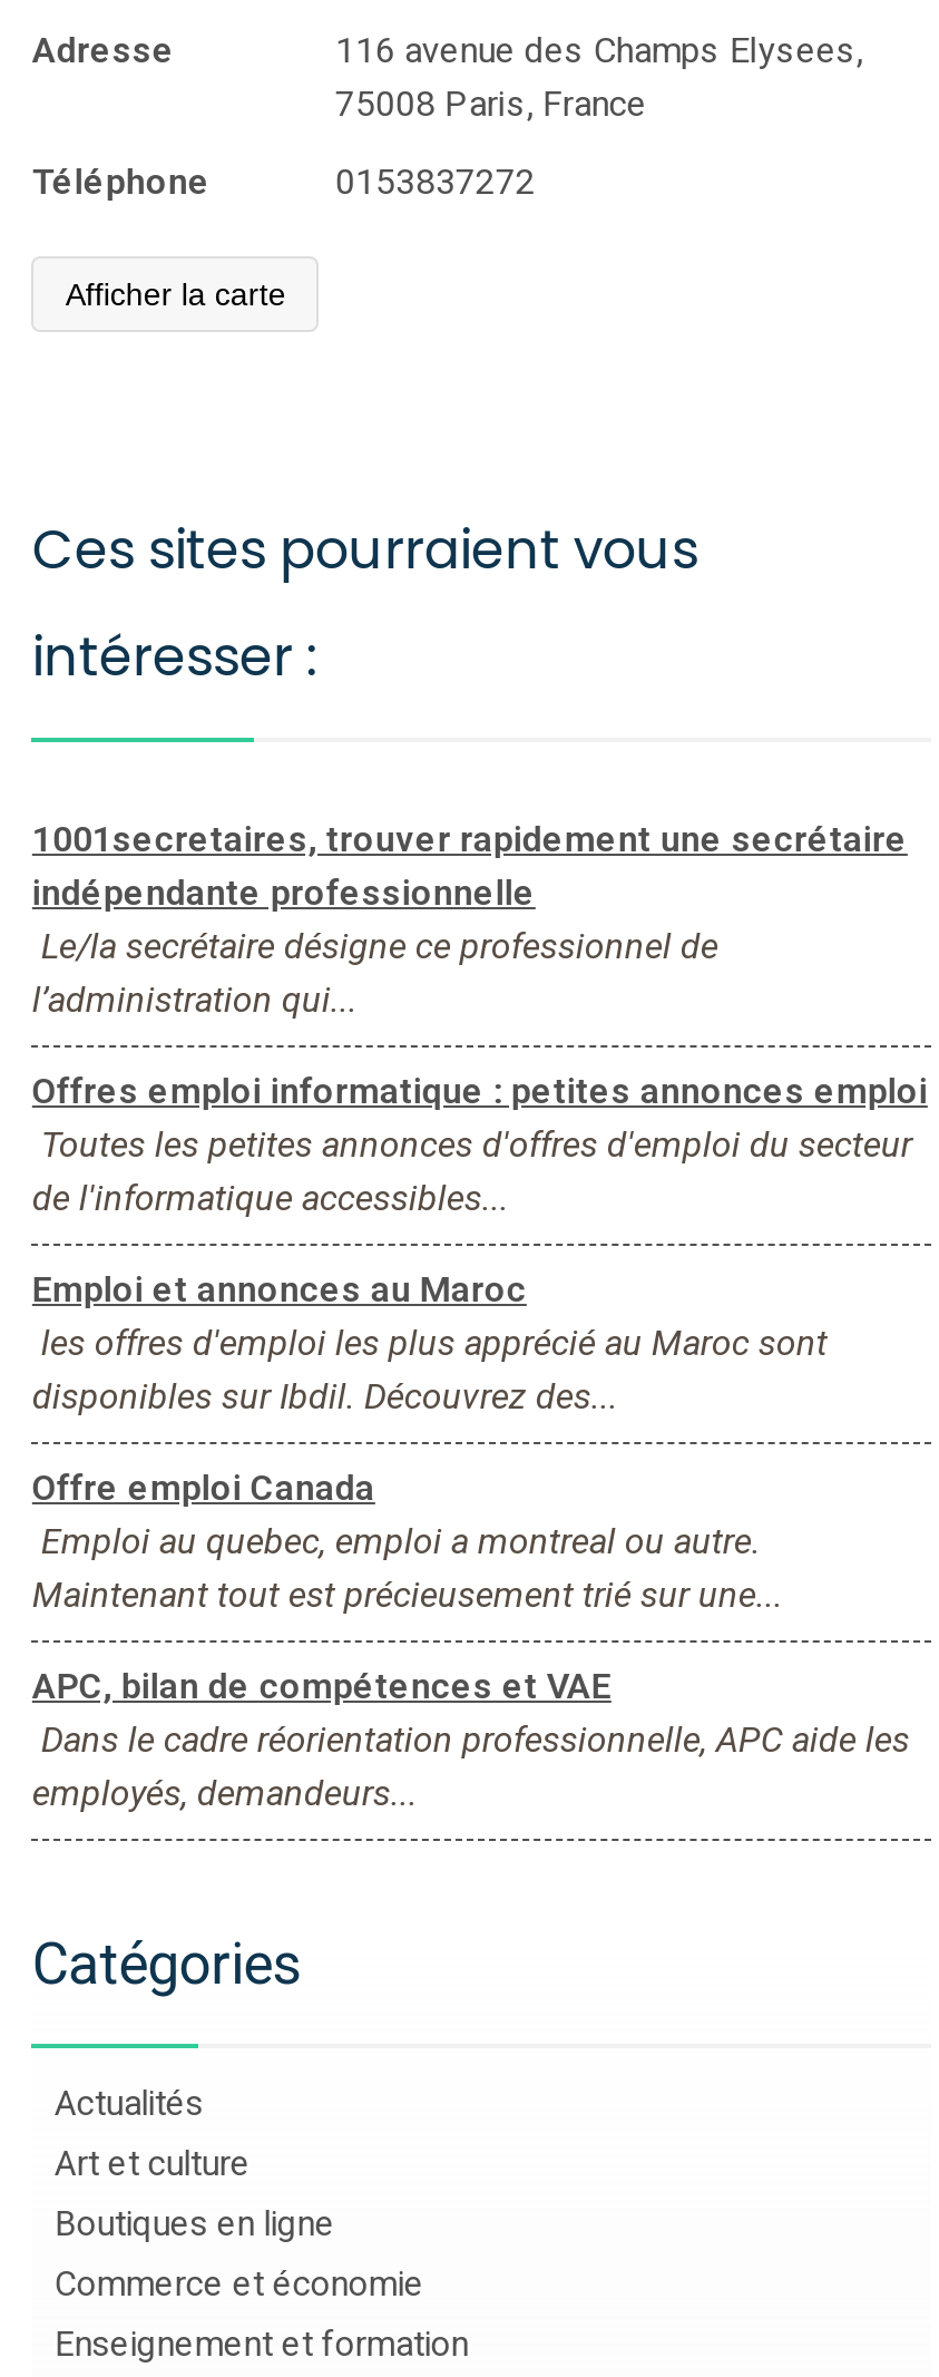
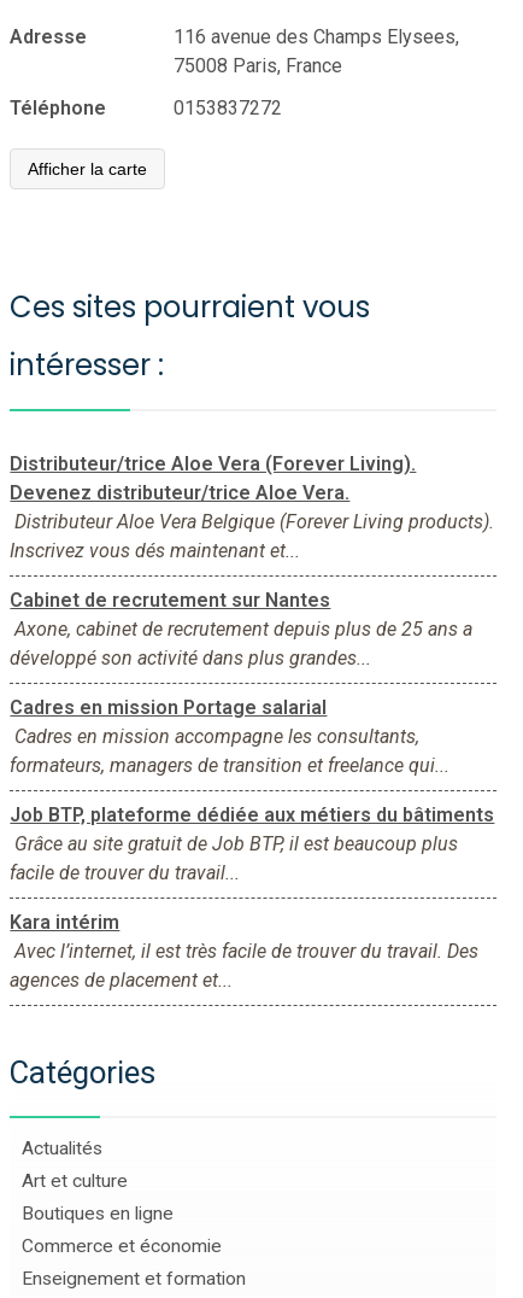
[32,818,908,1021] 1001secretaires, trouver rapidement une secrétaire | indépendante professionnelle | Le/la secrétaire désigne ce professionnel de | l’administration qui... -> [10,453,495,562] Distributeur/trice Aloe Vera (Forever Living). | Devenez distributeur/trice Aloe Vera. | Distributeur Aloe Vera Belgique (Forever Living products). | Inscrivez vous dés maintenant et...
[32,1070,928,1220] Offres emploi informatique : petites annonces emploi | Toutes les petites annonces d'offres d'emploi du secteur | de l'informatique accessibles... -> [10,589,473,670] Cabinet de recrutement sur Nantes | Axone, cabinet de recrutement depuis plus de 25 ans a | développé son activité dans plus grandes...
[32,1269,827,1418] Emploi et annonces au Maroc | les offres d'emploi les plus apprécié au Maroc sont | disponibles sur Ibdil. Découvrez des... -> [10,696,450,777] Cadres en mission Portage salarial | Cadres en mission accompagne les consultants, | formateurs, managers de transition et freelance qui...
[32,1467,783,1616] Offre emploi Canada | Emploi au quebec, emploi a montreal ou autre. | Maintenant tout est précieusement trié sur une... -> [10,804,495,884] Job BTP, plateforme dédiée aux métiers du bâtiments | Grâce au site gratuit de Job BTP, il est beaucoup plus | facile de trouver du travail...
[32,1665,910,1815] APC, bilan de compétences et VAE | Dans le cadre réorientation professionnelle, APC aide les | employés, demandeurs... -> [10,911,479,992] Kara intérim | Avec l’internet, il est très facile de trouver du travail. Des | agences de placement et...

